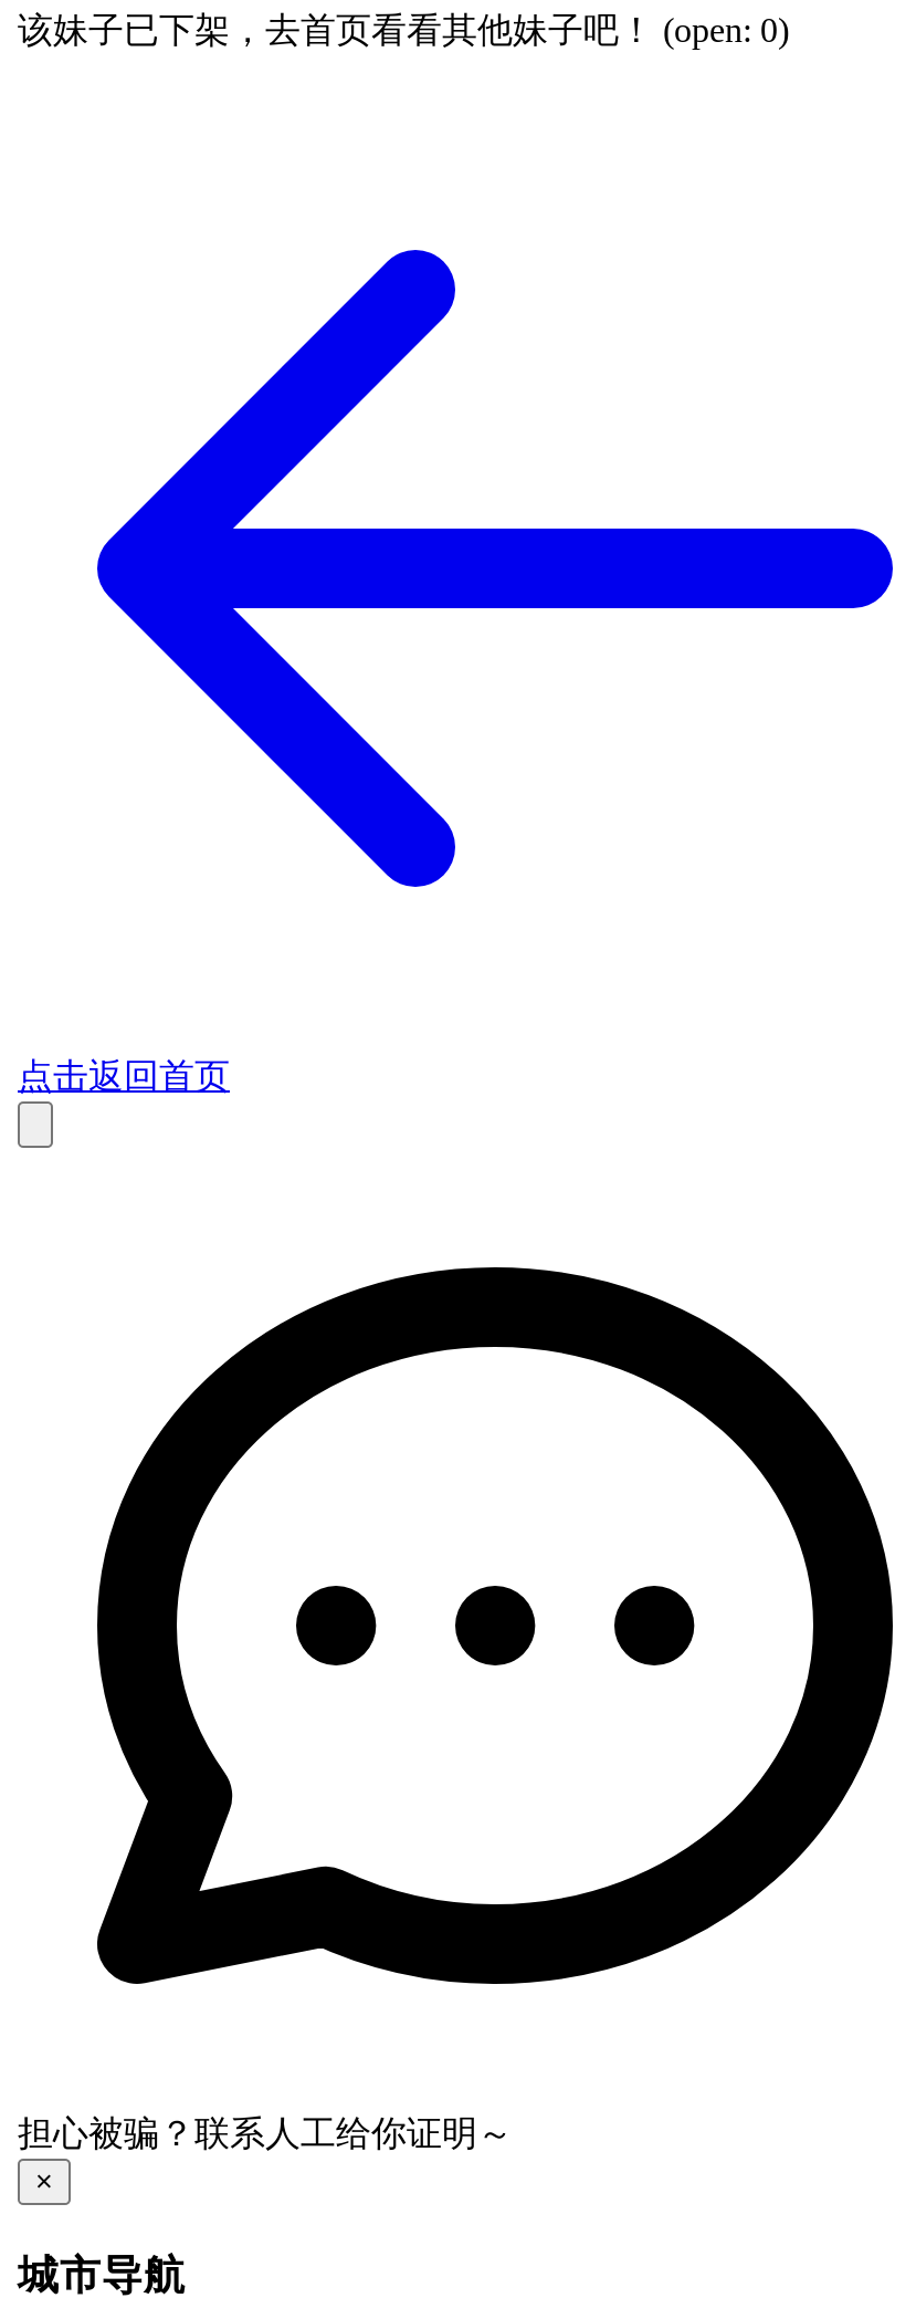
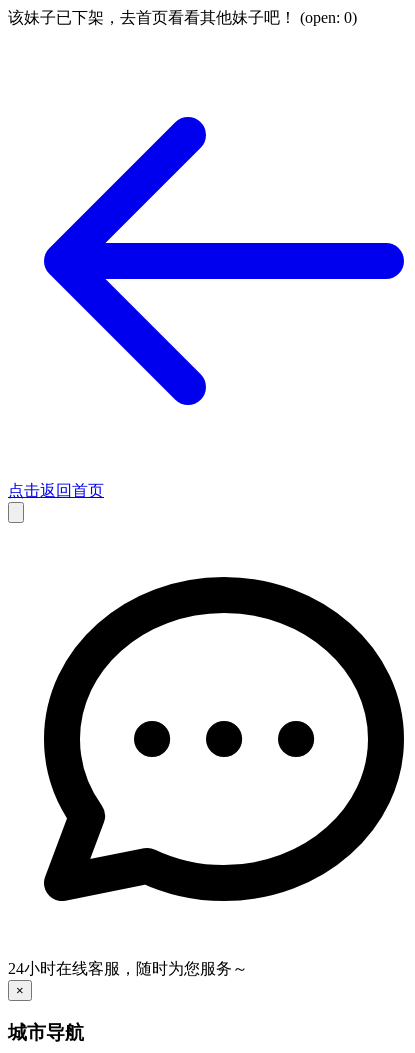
[18,2114,513,2152] 担心被骗？联系人工给你证明～ -> [8,960,248,977] 24小时在线客服，随时为您服务～

